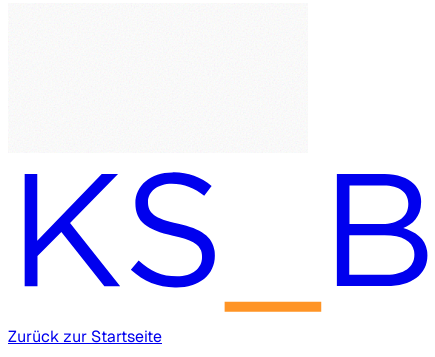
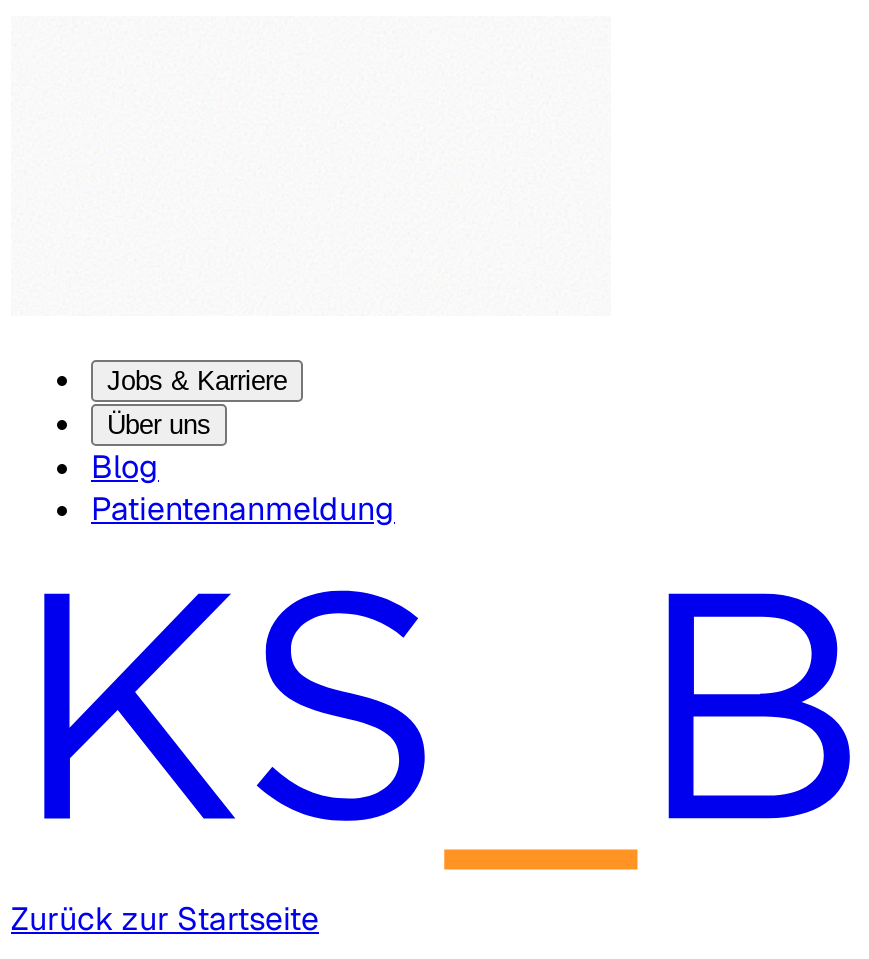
none -> [91,366,395,530] Jobs & Karriere | Über uns | Blog | Patientenanmeldung

